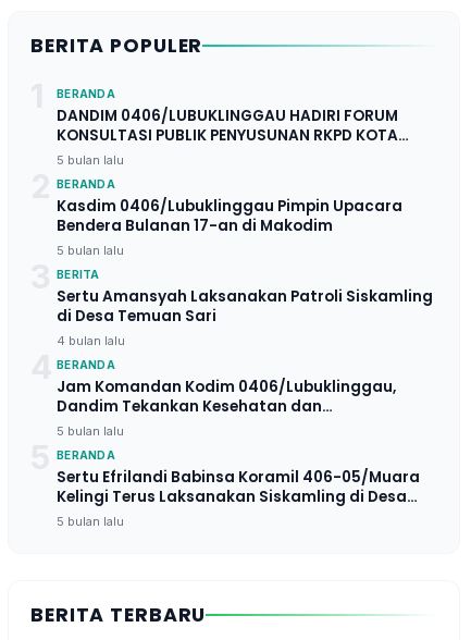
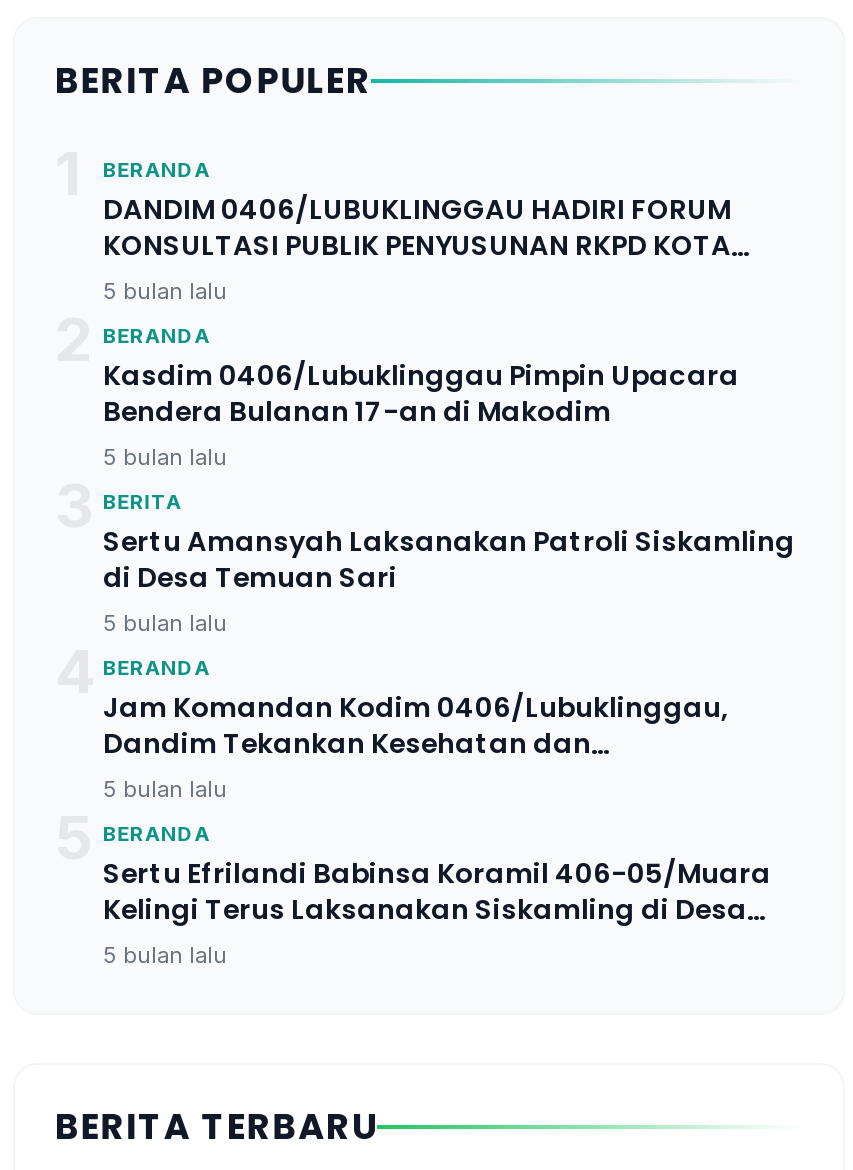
[57,333,125,349] 4 bulan lalu -> [103,609,227,637] 5 bulan lalu

